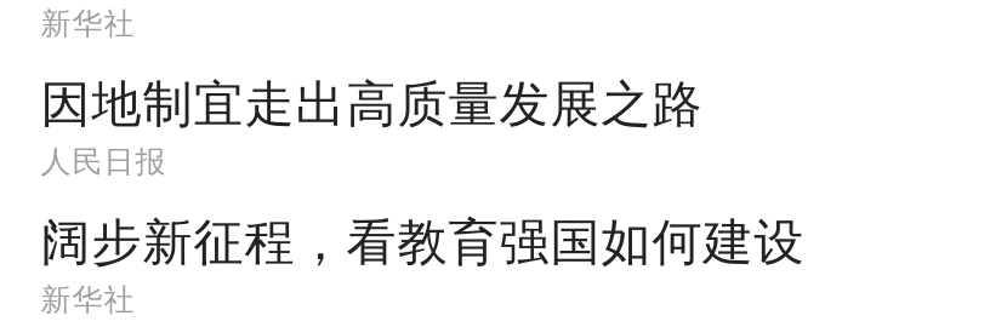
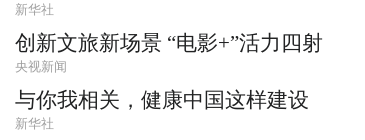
[41,77,703,179] 因地制宜走出高质量发展之路 | 人民日报 -> [15,32,323,74] 创新文旅新场景 “电影+”活力四射 | 央视新闻
[41,214,805,268] 阔步新征程，看教育强国如何建设 -> [15,88,309,110] 与你我相关，健康中国这样建设

